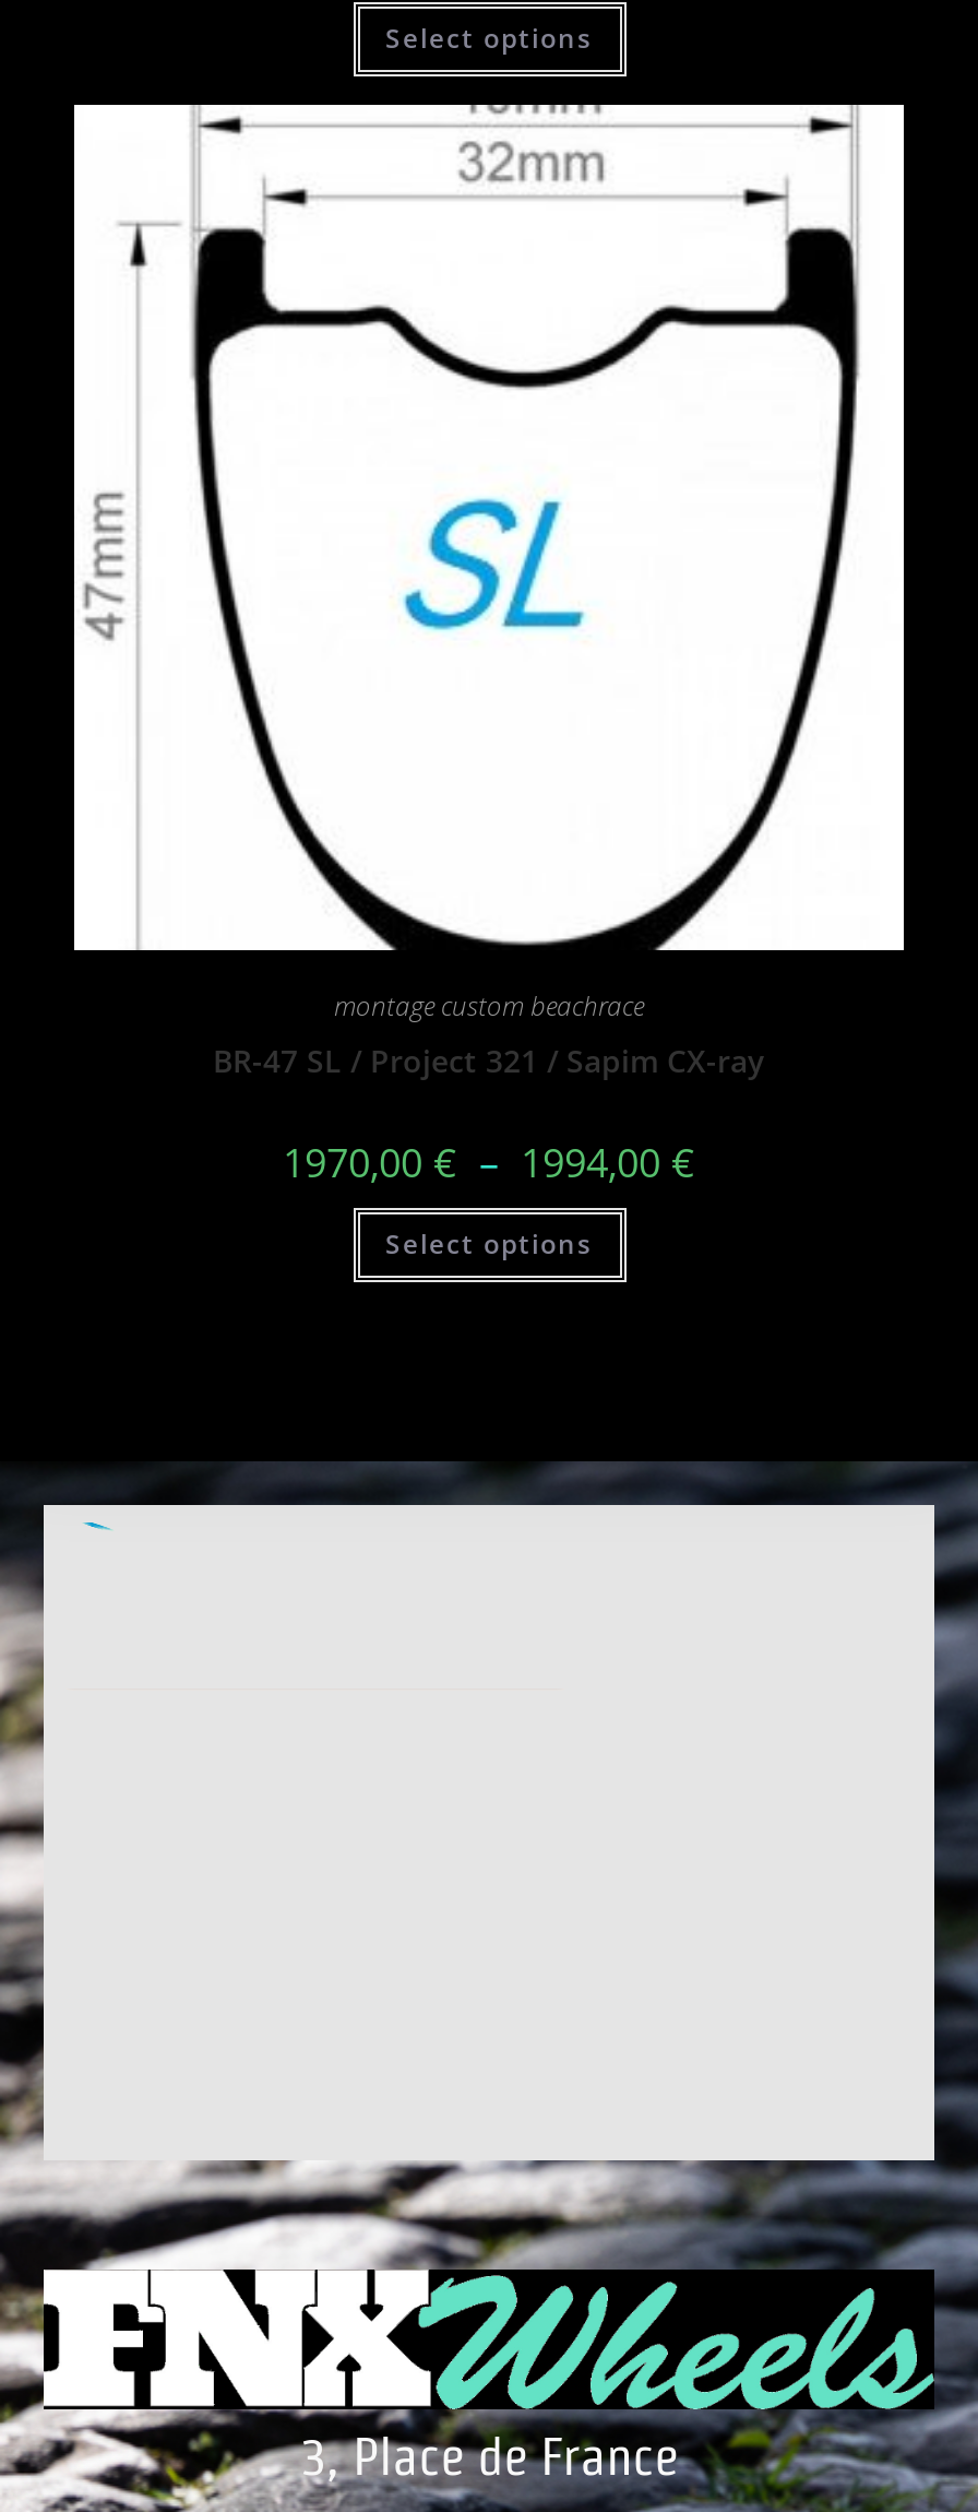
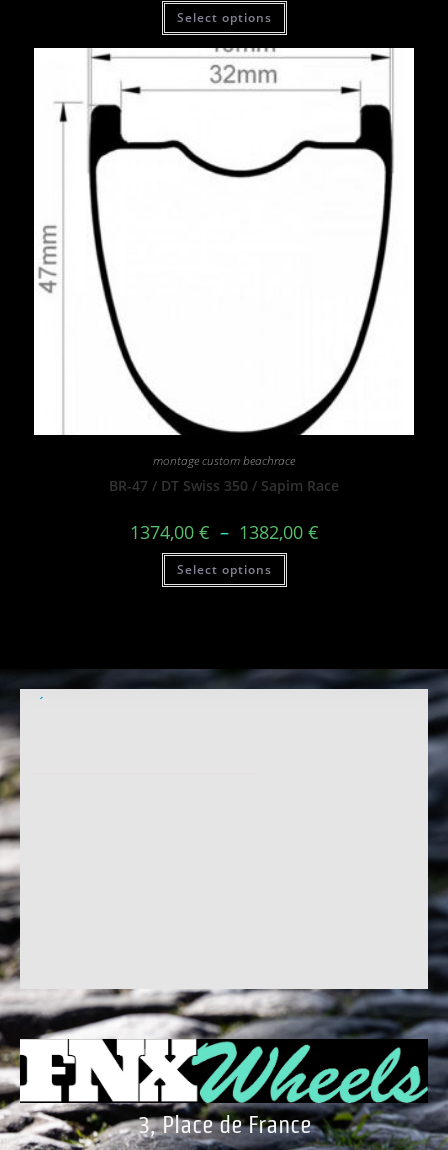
[402,496,587,633] [image] -> none
[213,1039,765,1081] BR-47 SL / Project 321 / Sapim CX-ray -> [109,476,339,495] BR-47 / DT Swiss 350 / Sapim Race
[283,1135,695,1188] 1970,00 € – 1994,00 € -> [129,520,318,544] 1374,00 € – 1382,00 €

